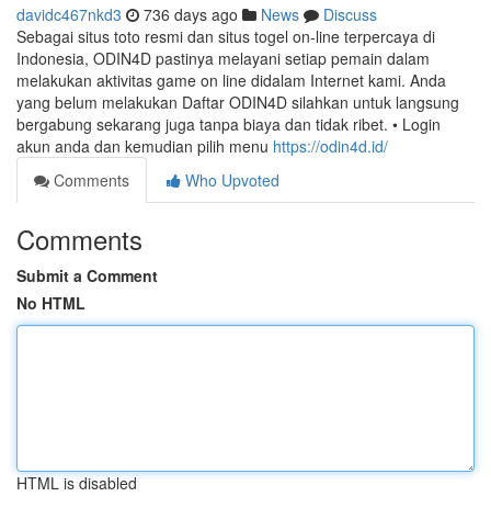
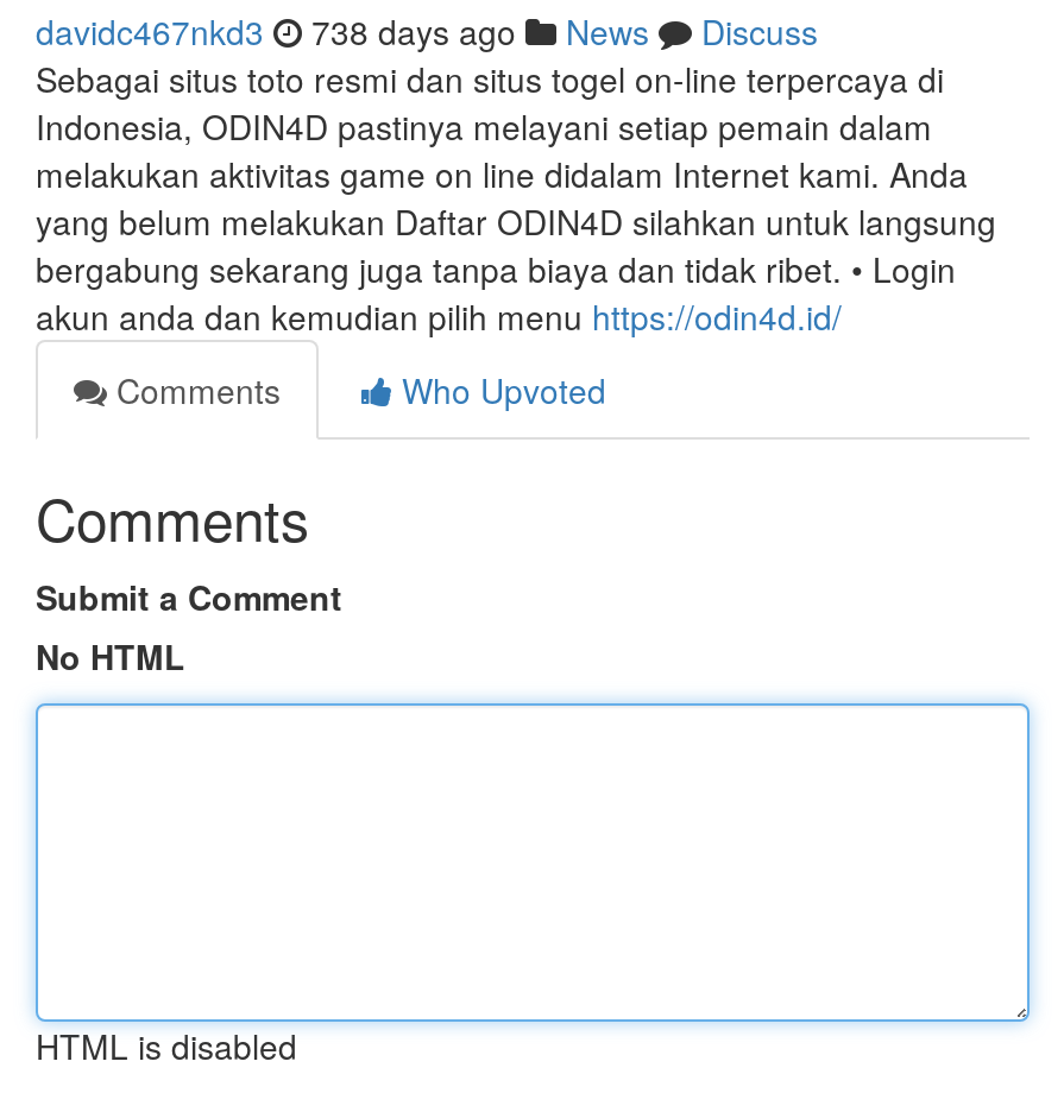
[16,3,377,25] davidc467nkd3 736 days ago News Discuss -> [36,7,818,55] davidc467nkd3 738 days ago News Discuss

